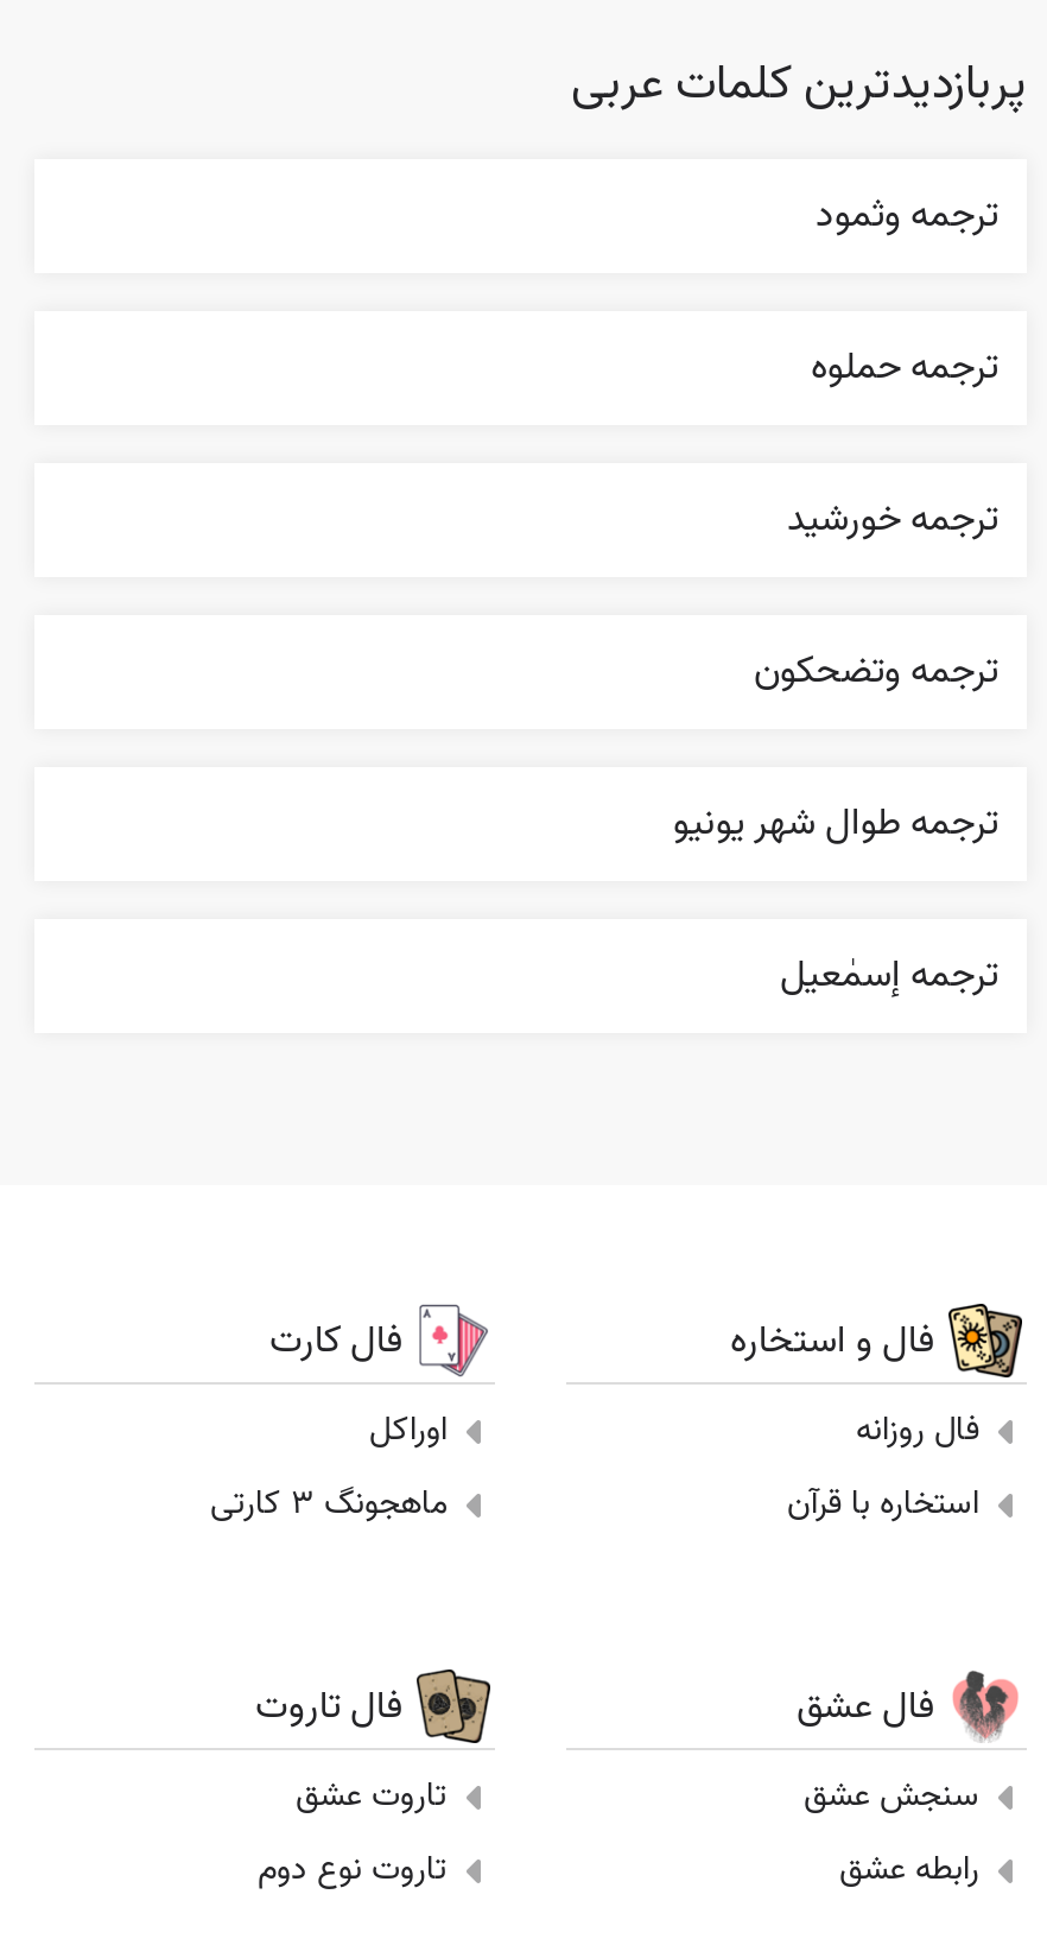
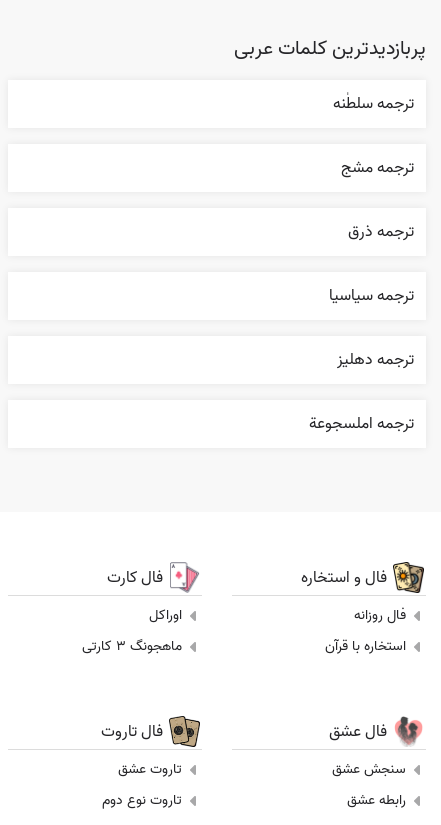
[816,186,998,248] ترجمه وثمود -> [333,91,414,117] ترجمه سلطٰنه
[811,338,998,400] ترجمه حملوه -> [341,155,414,181] ترجمه مشج
[787,490,998,552] ترجمه خورشید -> [348,219,414,245] ترجمه ذرق
[754,642,998,704] ترجمه وتضحکون -> [329,283,414,309] ترجمه سياسيا
[673,794,998,856] ترجمه طوال شهر يونيو -> [337,347,414,373] ترجمه دهليز
[780,946,998,1008] ترجمه إسمٰعيل -> [309,411,414,437] ترجمه املسجوعة

